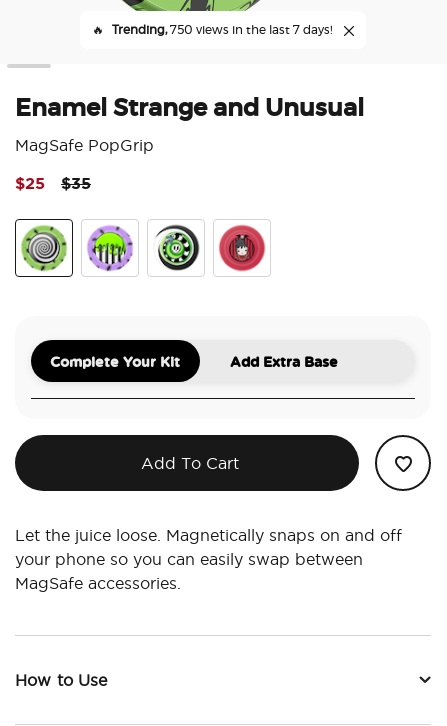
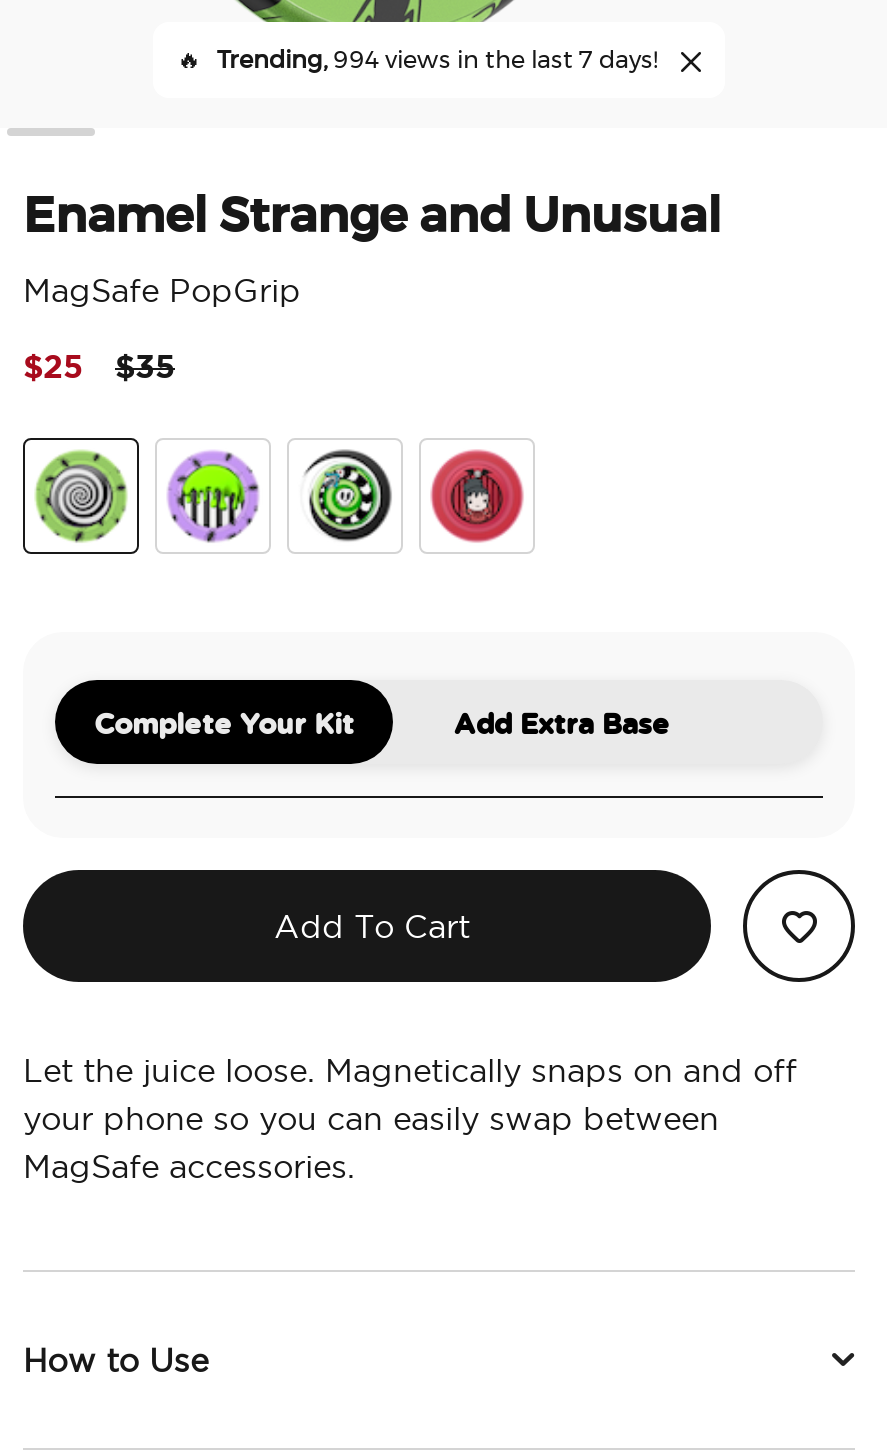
[112,24,332,36] Trending, 750 views in the last 7 days! -> [217,48,657,72] Trending, 994 views in the last 7 days!

